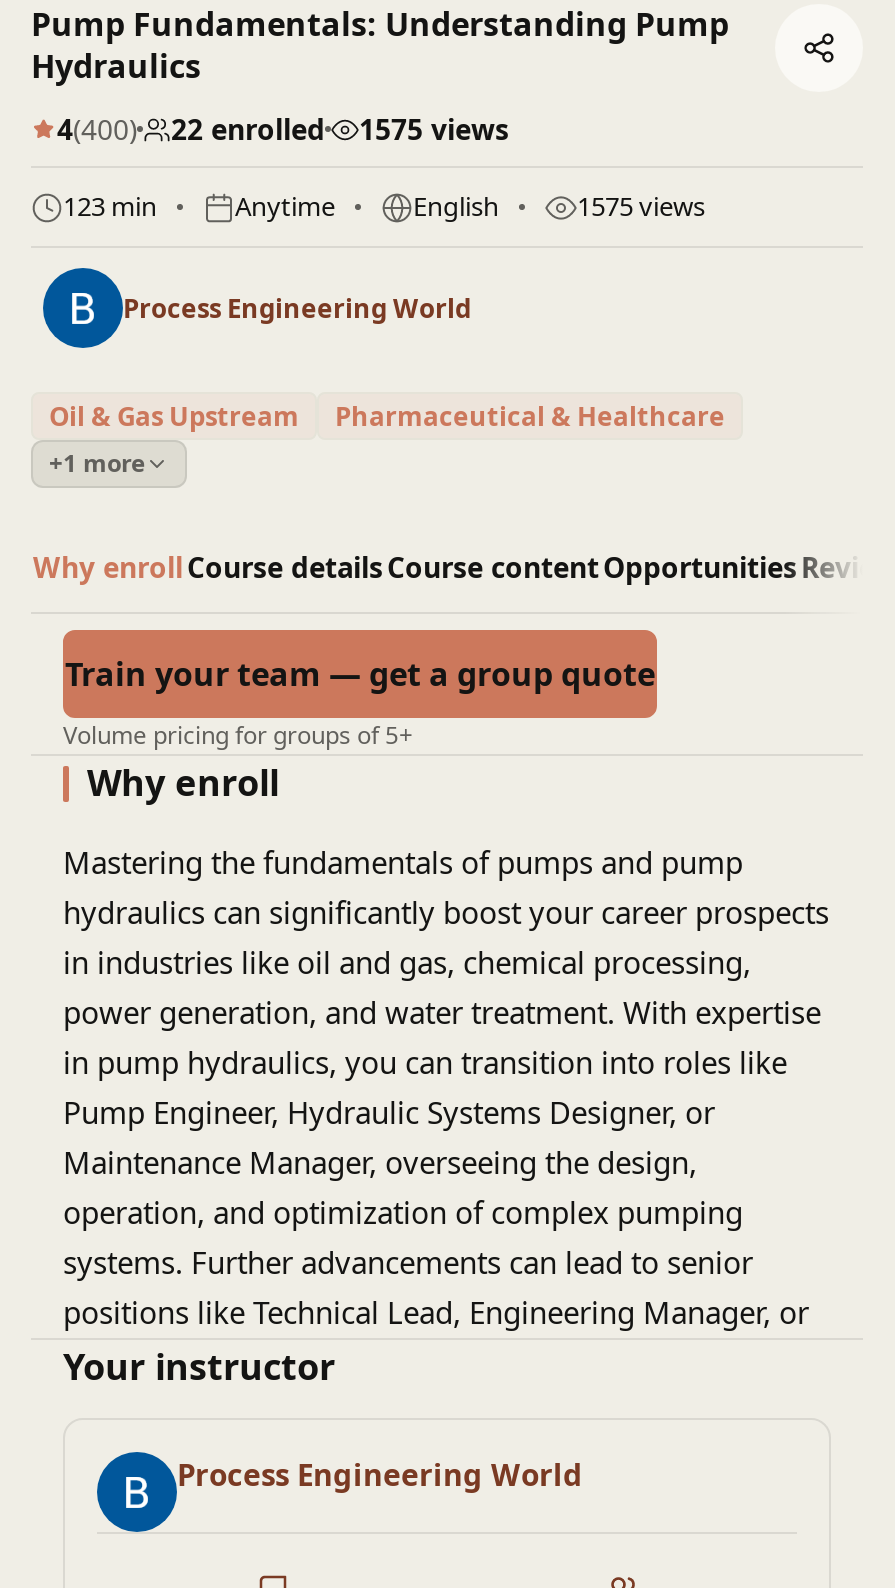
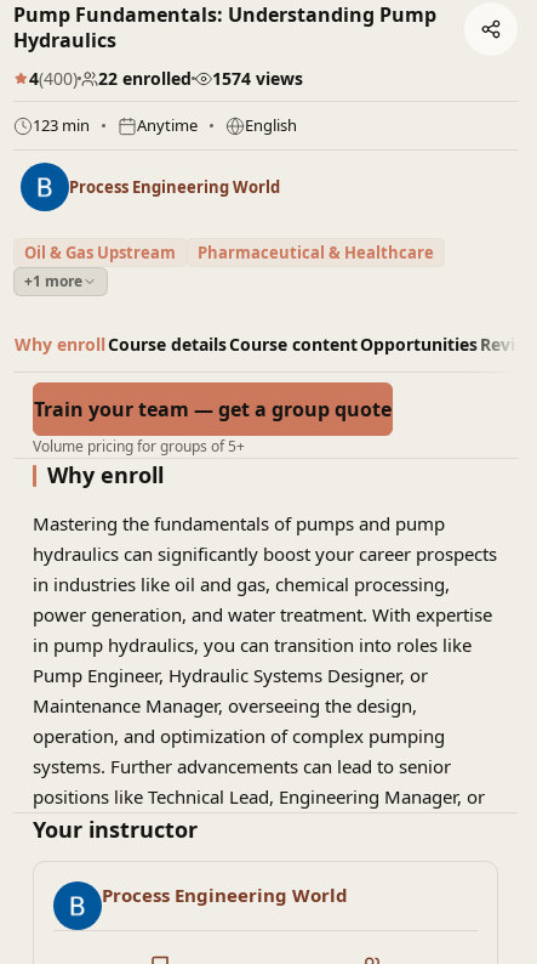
[57,110,509,148] 4(400) 22 enrolled 1575 views -> [29,67,303,90] 4(400) 22 enrolled 1574 views
[577,188,705,224] 1575 views -> none

